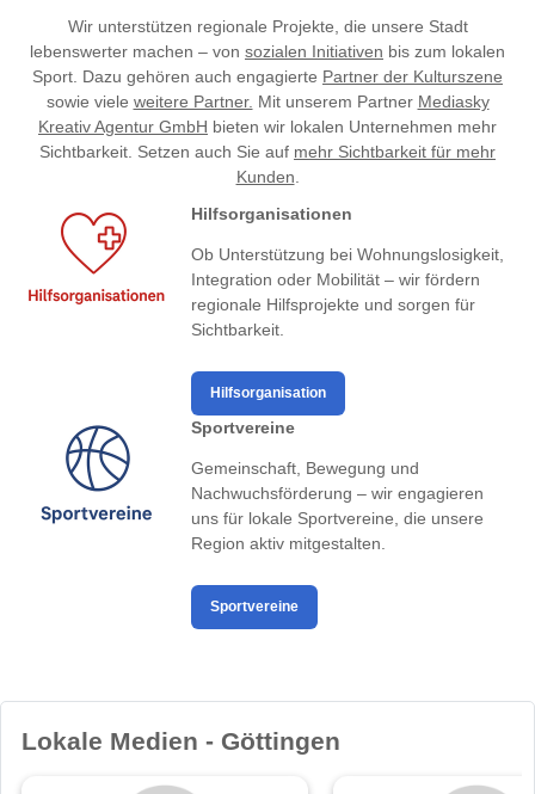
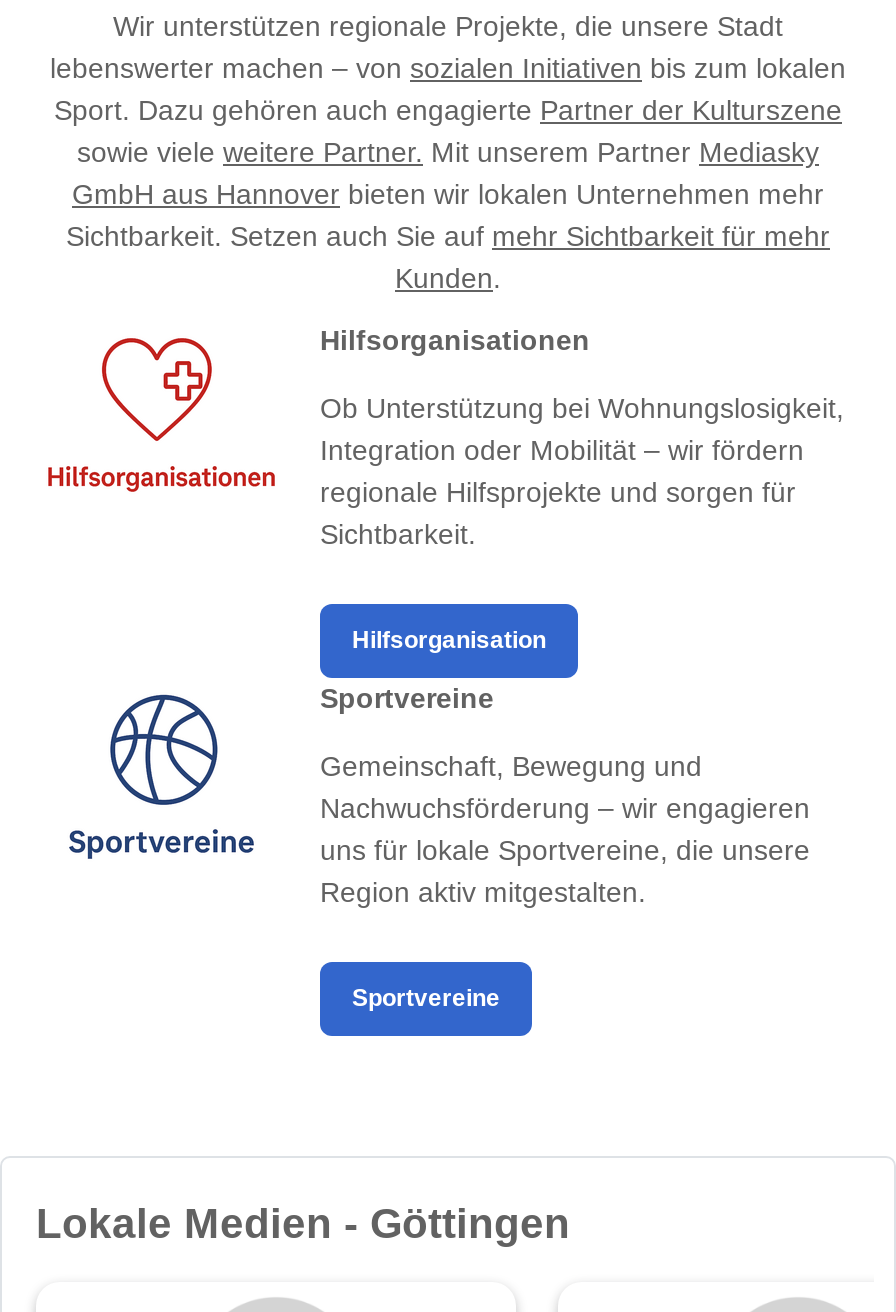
[38,117,497,136] Kreativ Agentur GmbH bieten wir lokalen Unternehmen mehr -> [72,178,824,210] GmbH aus Hannover bieten wir lokalen Unternehmen mehr

